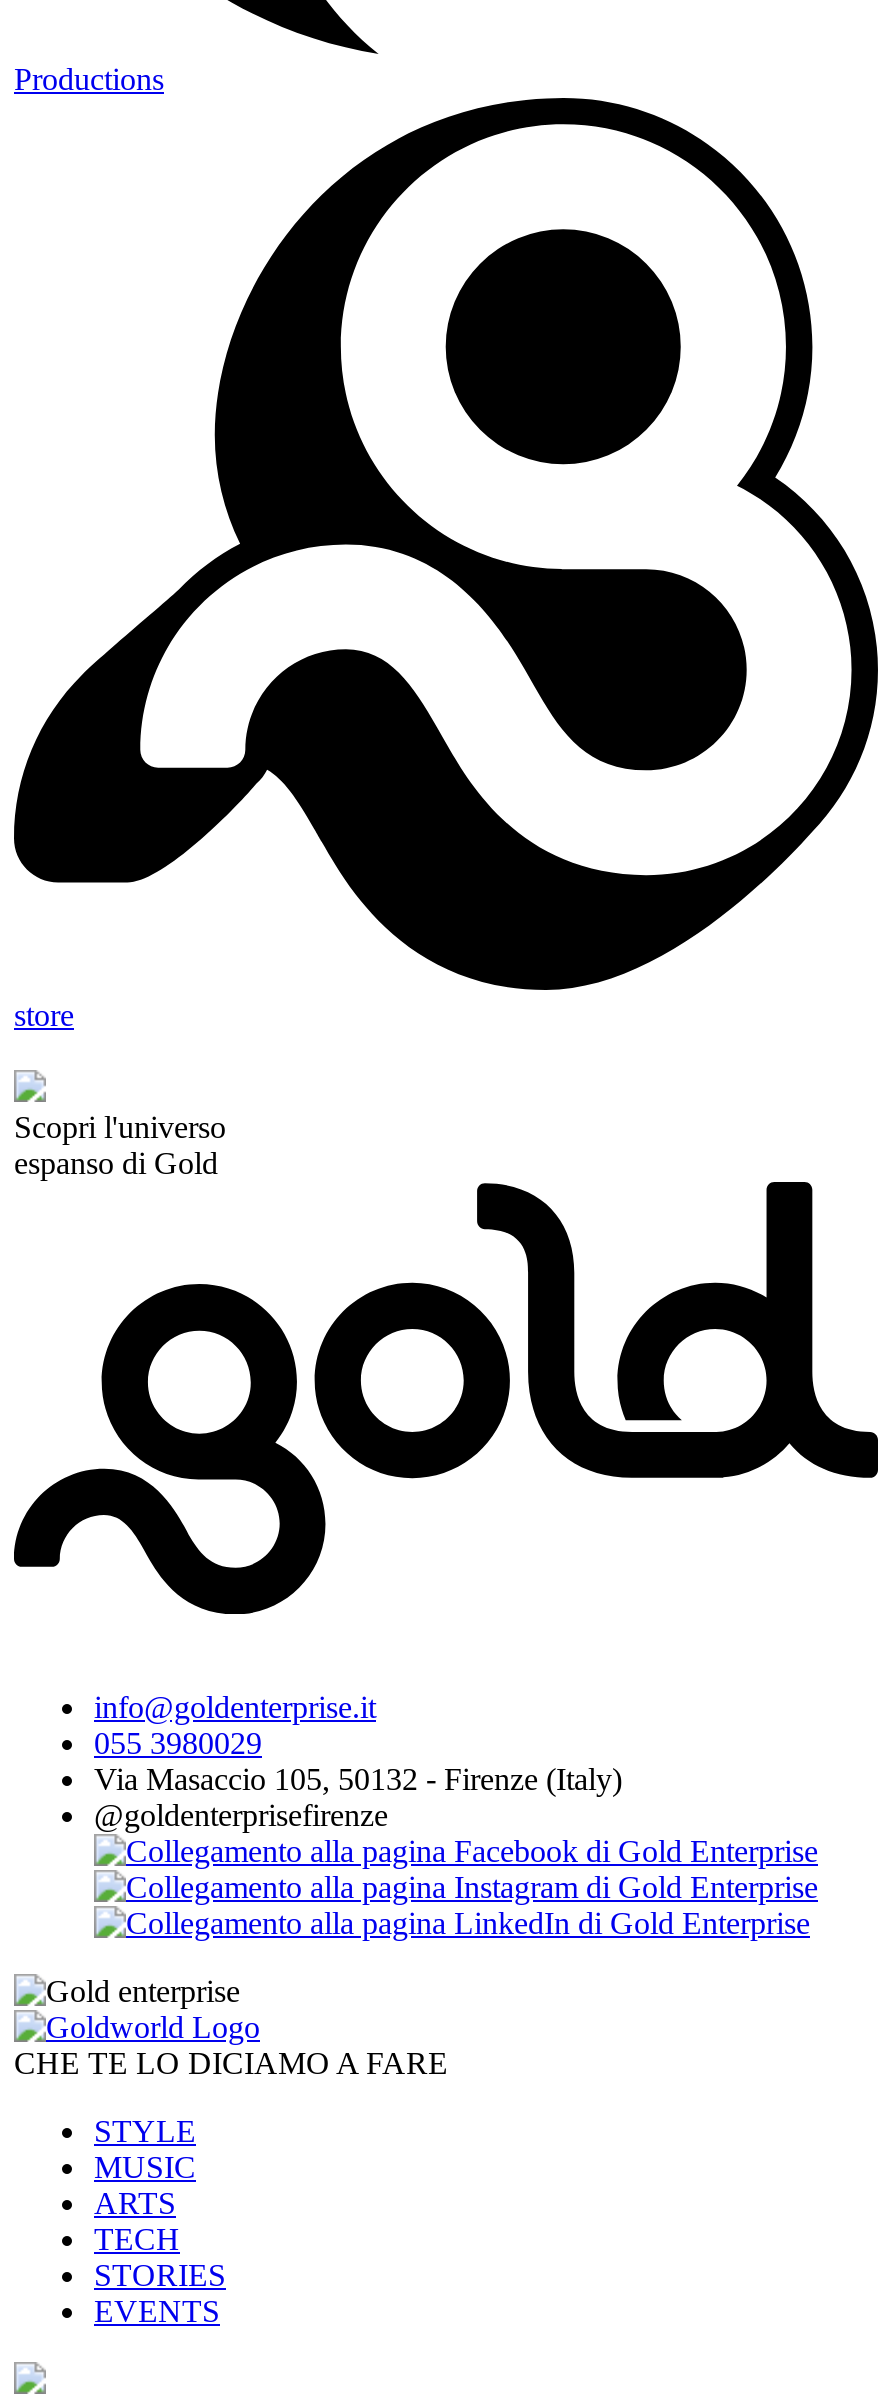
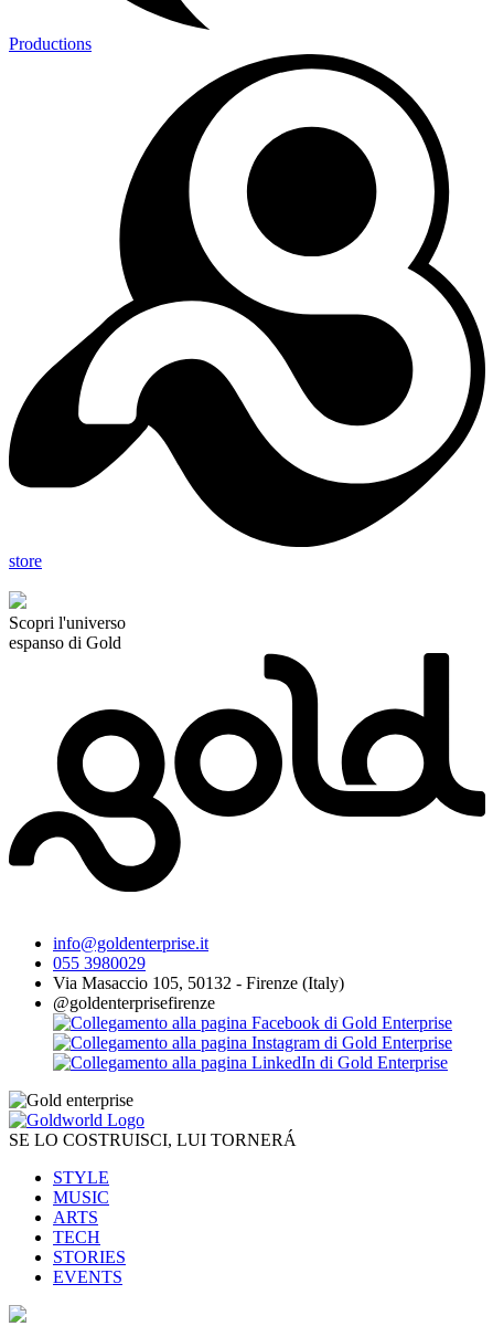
[14,2046,448,2080] CHE TE LO DICIAMO A FARE -> [9,1131,297,1149] SE LO COSTRUISCI, LUI TORNERÁ

